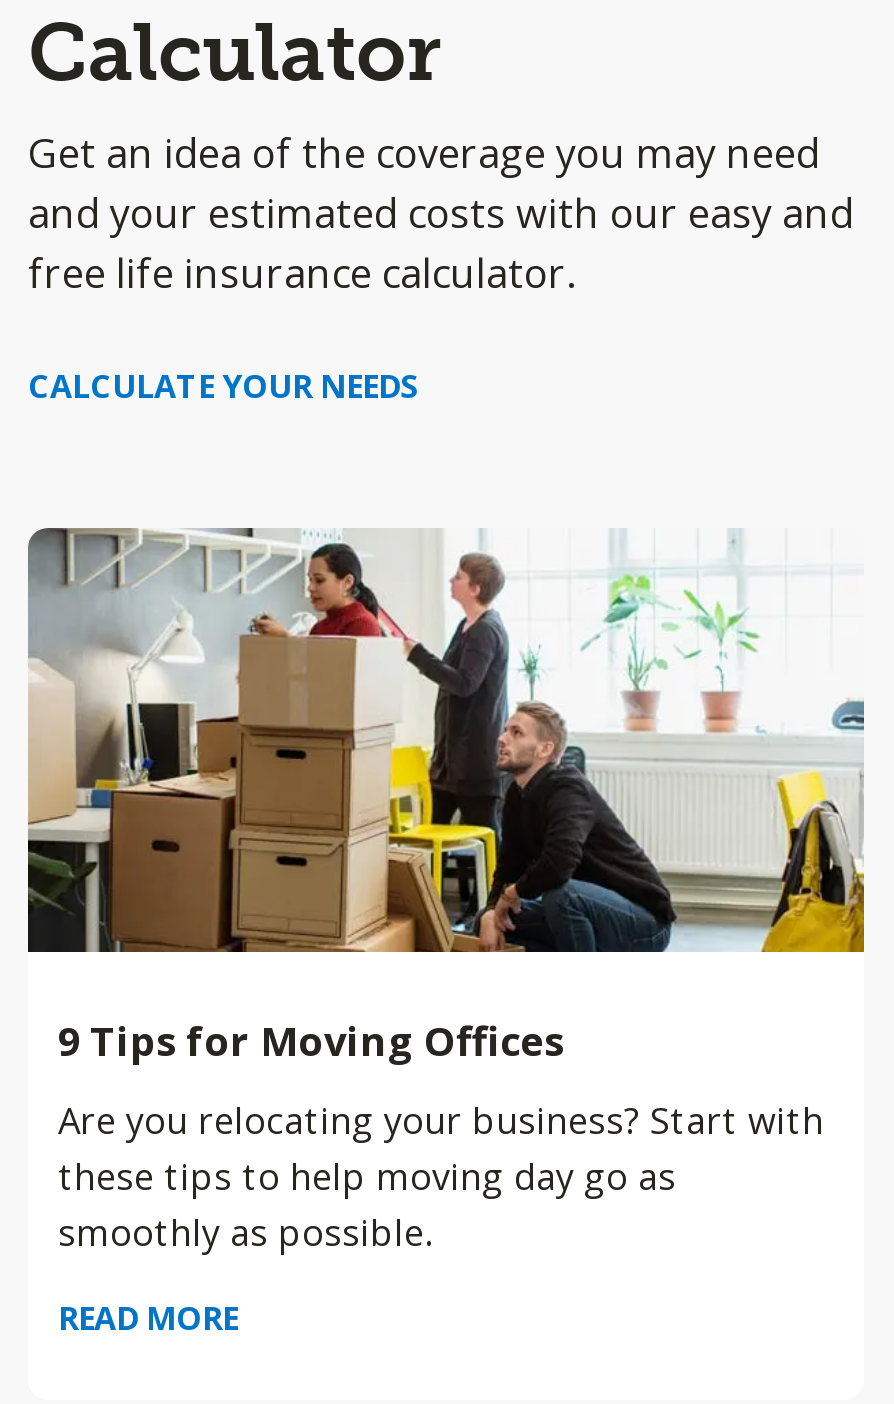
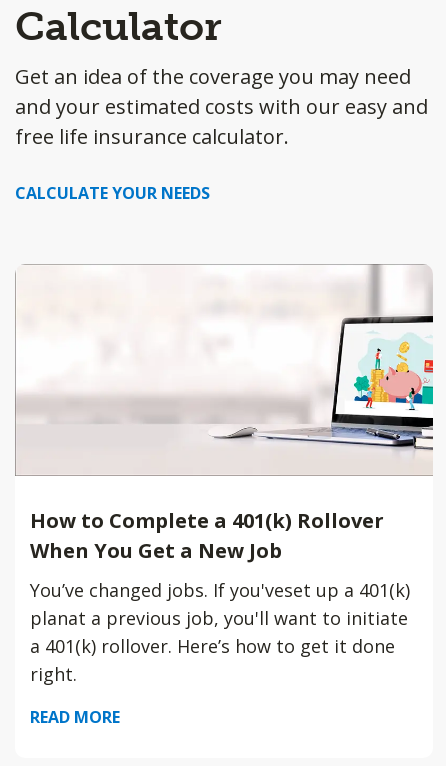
[26,528,866,1068] [image] | 9 Tips for Moving Offices -> [15,263,434,564] [image] | How to Complete a 401(k) Rollover | When You Get a New Job
[58,1096,824,1256] Are you relocating your business? Start with | these tips to help moving day go as | smoothly as possible. -> [30,578,410,686] You’ve changed jobs. If you'veset up a 401(k) | planat a previous job, you'll want to initiate | a 401(k) rollover. Here’s how to get it done | right.

